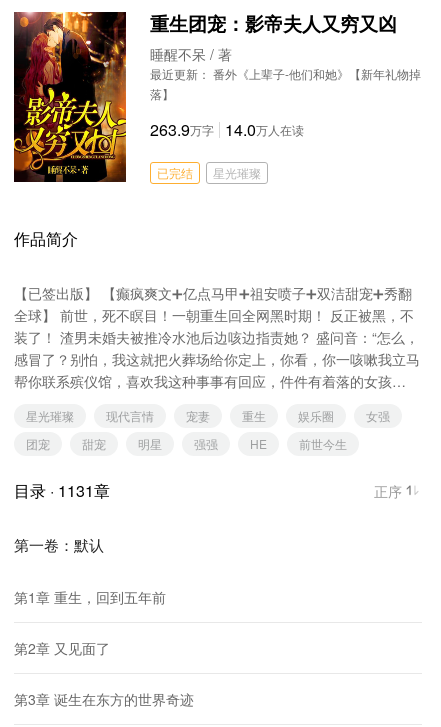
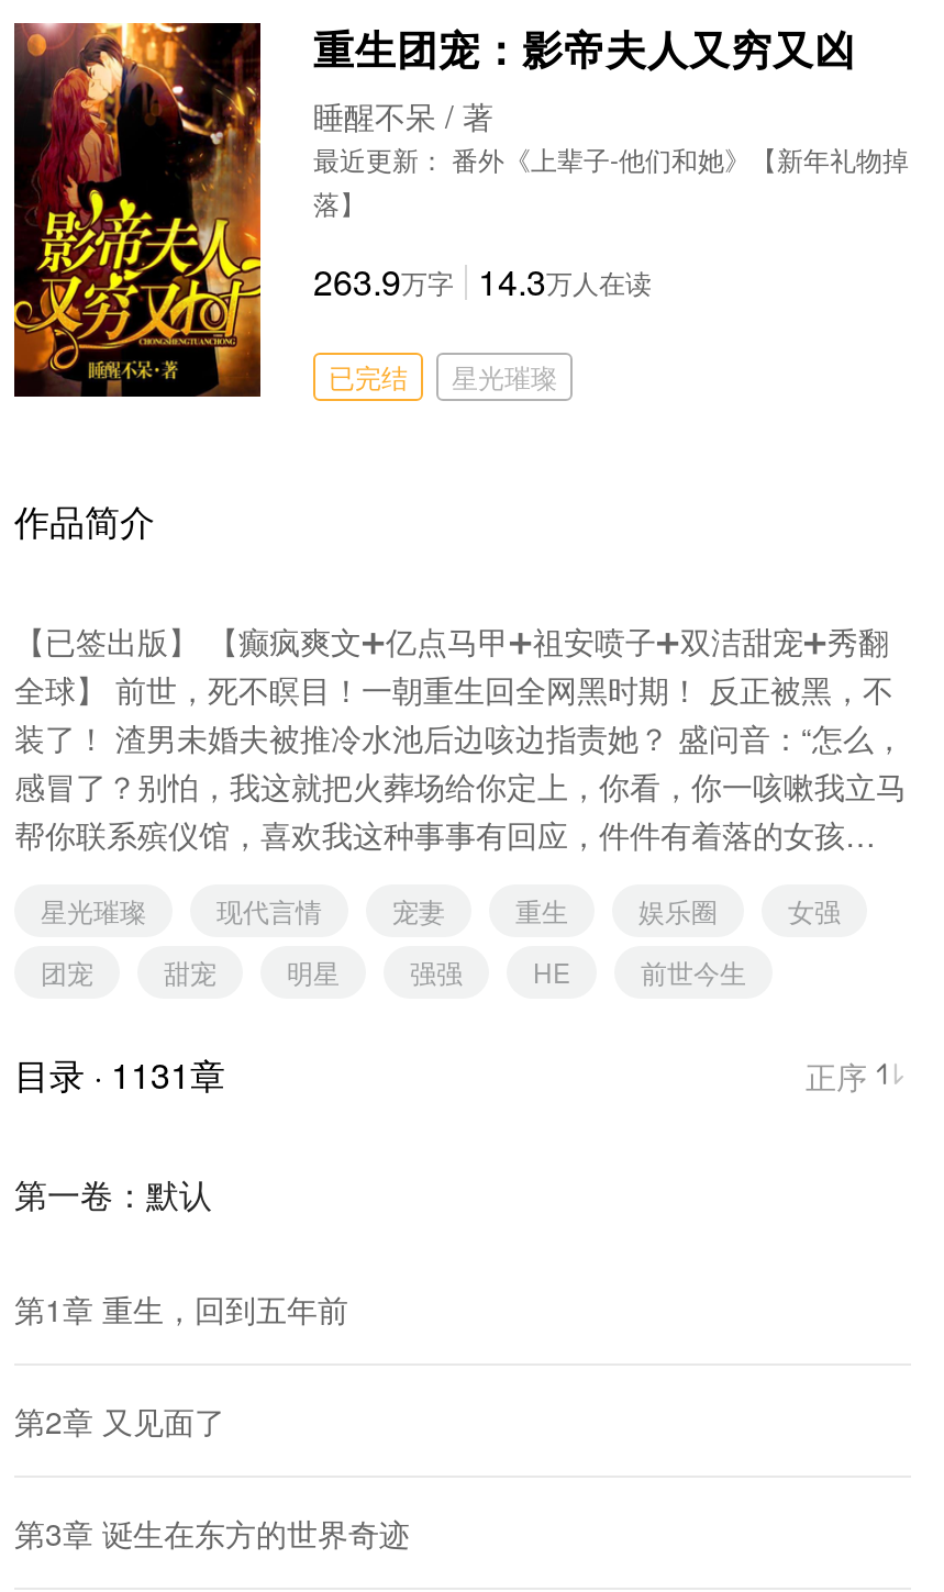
[150,118,304,141] 263.9万字 14.0万人在读 -> [313,256,652,307] 263.9万字 14.3万人在读

